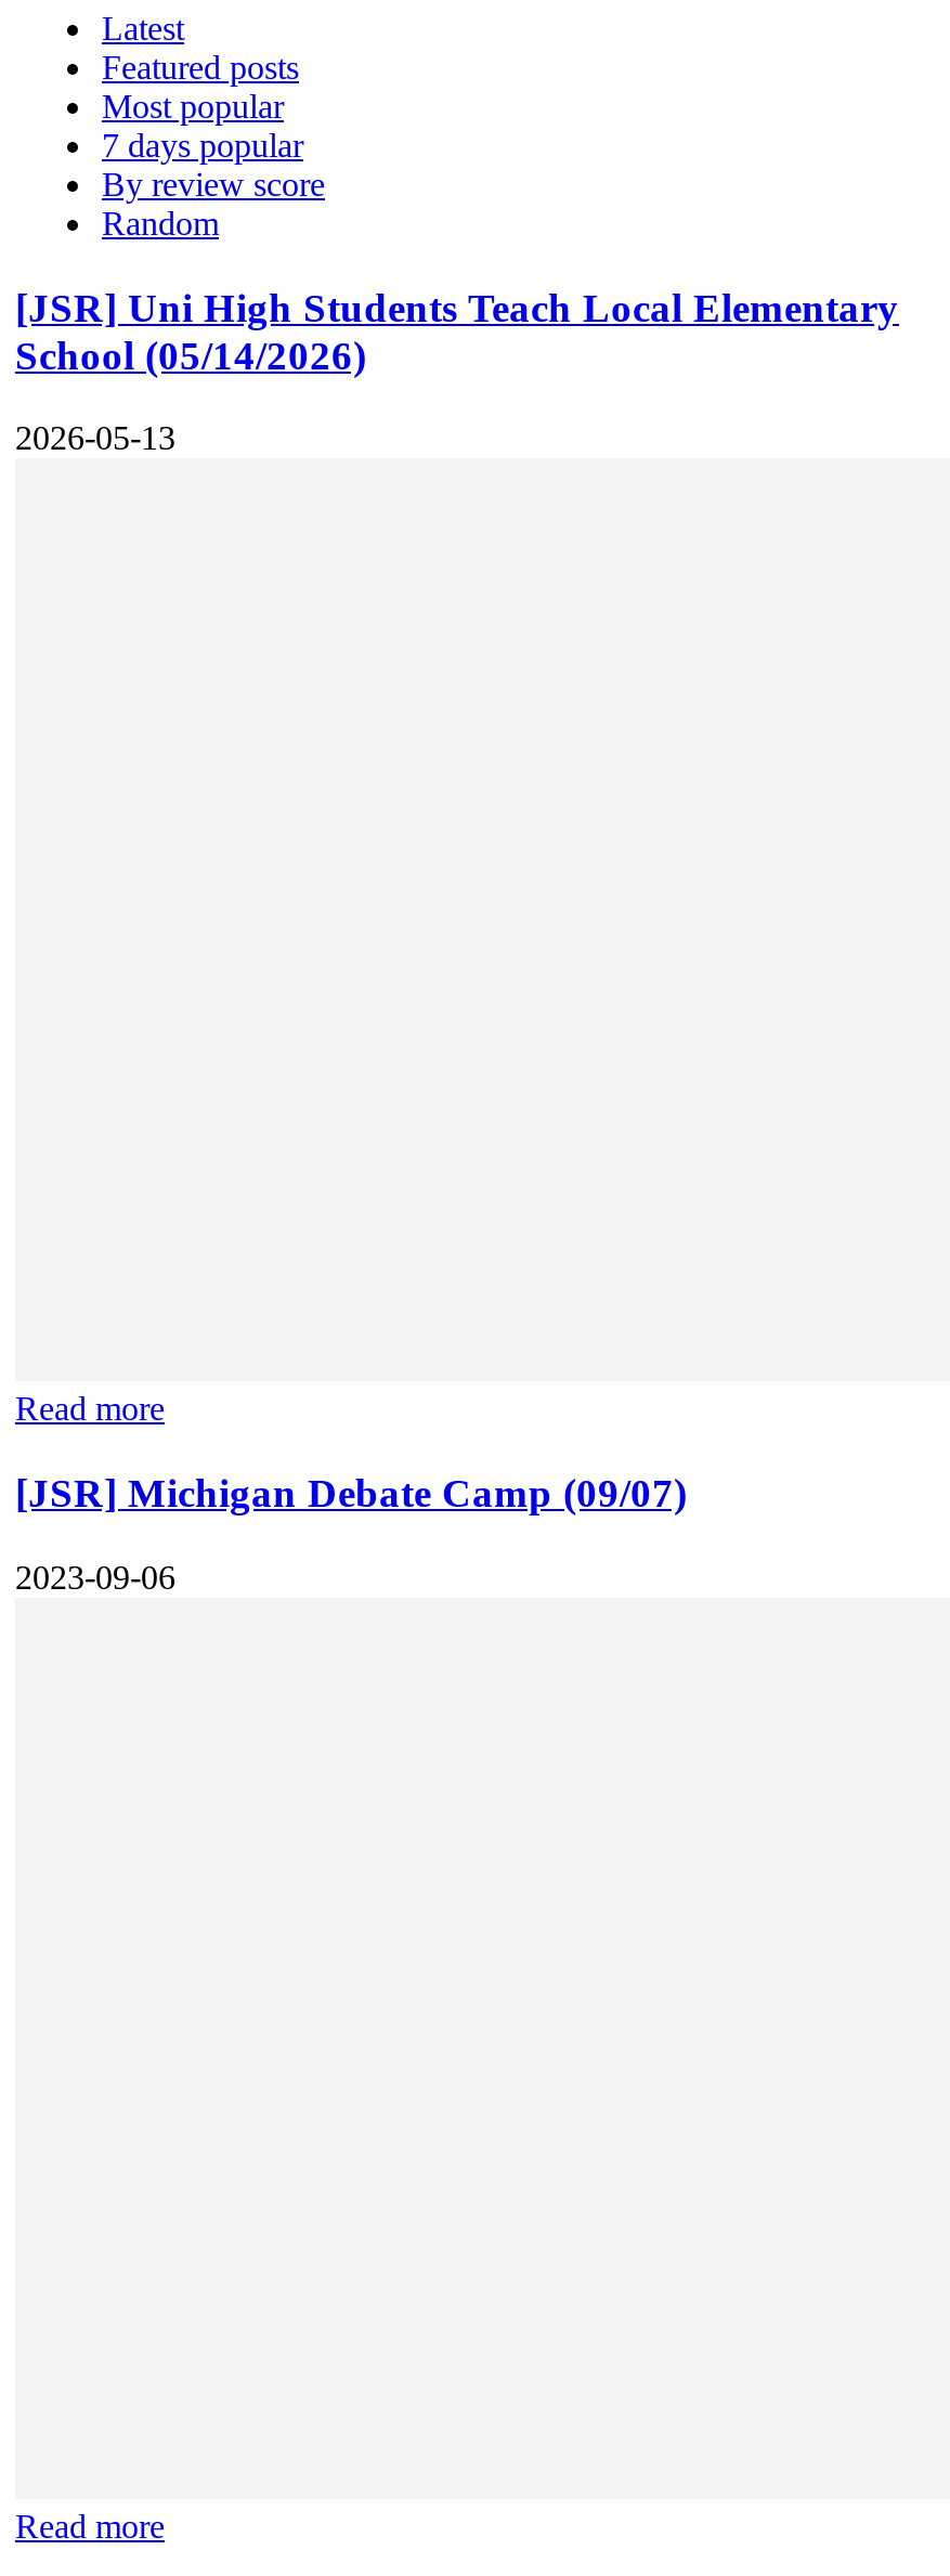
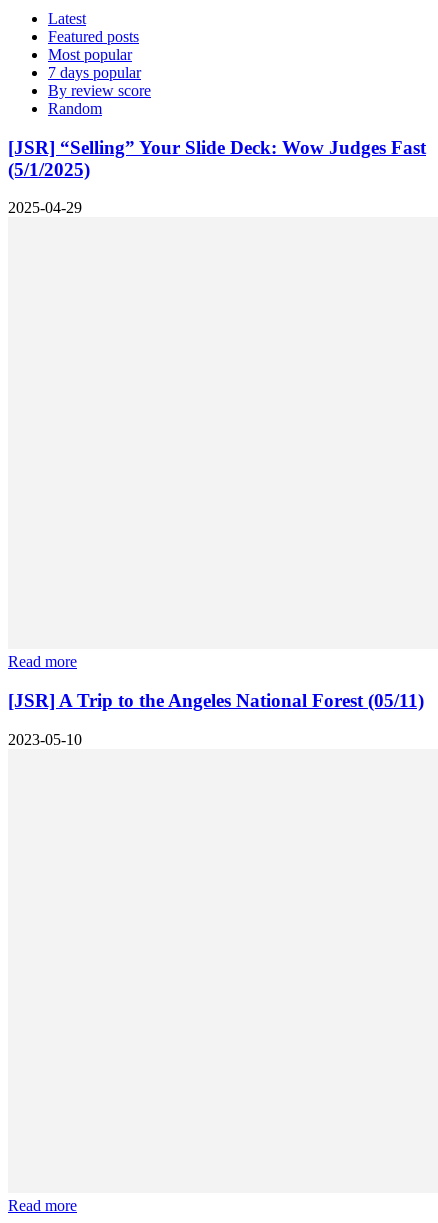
[15,284,899,377] [JSR] Uni High Students Teach Local Elementary | School (05/14/2026) -> [8,137,426,180] [JSR] “Selling” Your Slide Deck: Wow Judges Fast | (5/1/2025)
[15,420,175,457] 2026-05-13 -> [8,199,82,216] 2025-04-29
[15,1470,687,1515] [JSR] Michigan Debate Camp (09/07) -> [8,690,424,711] [JSR] A Trip to the Angeles National Forest (05/11)
[15,1558,175,1595] 2023-09-06 -> [8,731,82,748] 2023-05-10

